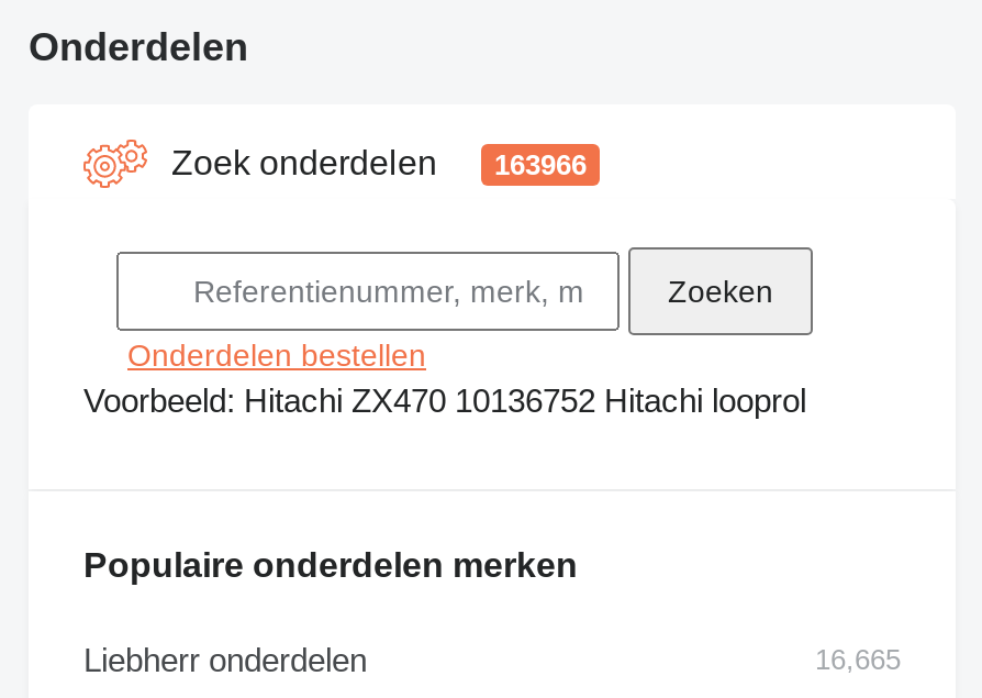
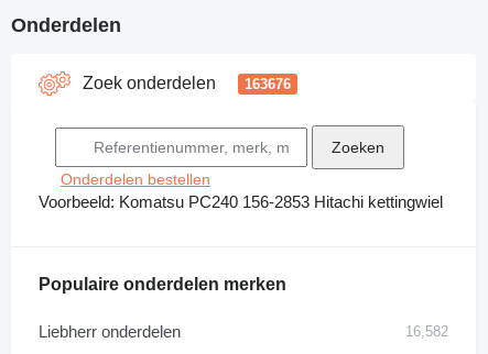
[171,144,587,181] Zoek onderdelen 163966 -> [83,74,291,92] Zoek onderdelen 163676
[83,381,806,419] Voorbeeld: Hitachi ZX470 10136752 Hitachi looprol -> [39,192,443,211] Voorbeeld: Komatsu PC240 156-2853 Hitachi kettingwiel
[815,643,901,676] 16,665 -> [405,323,448,340] 16,582

